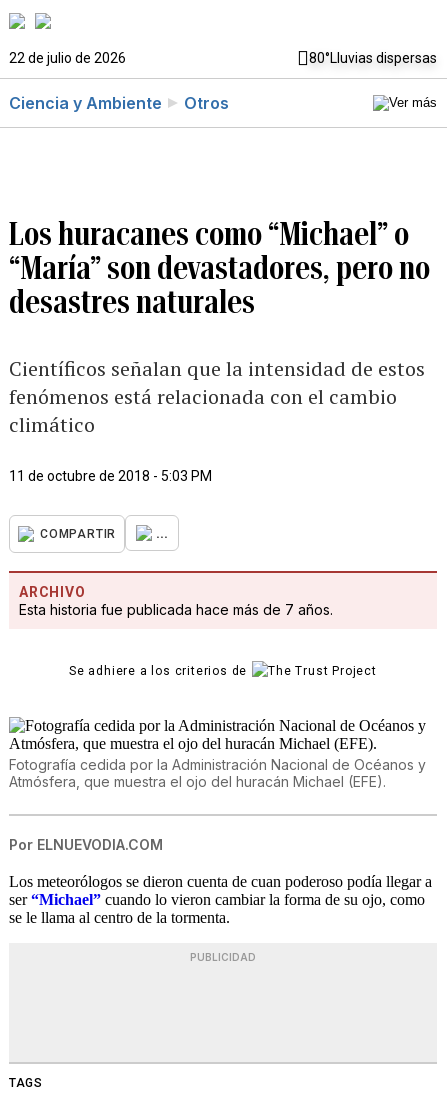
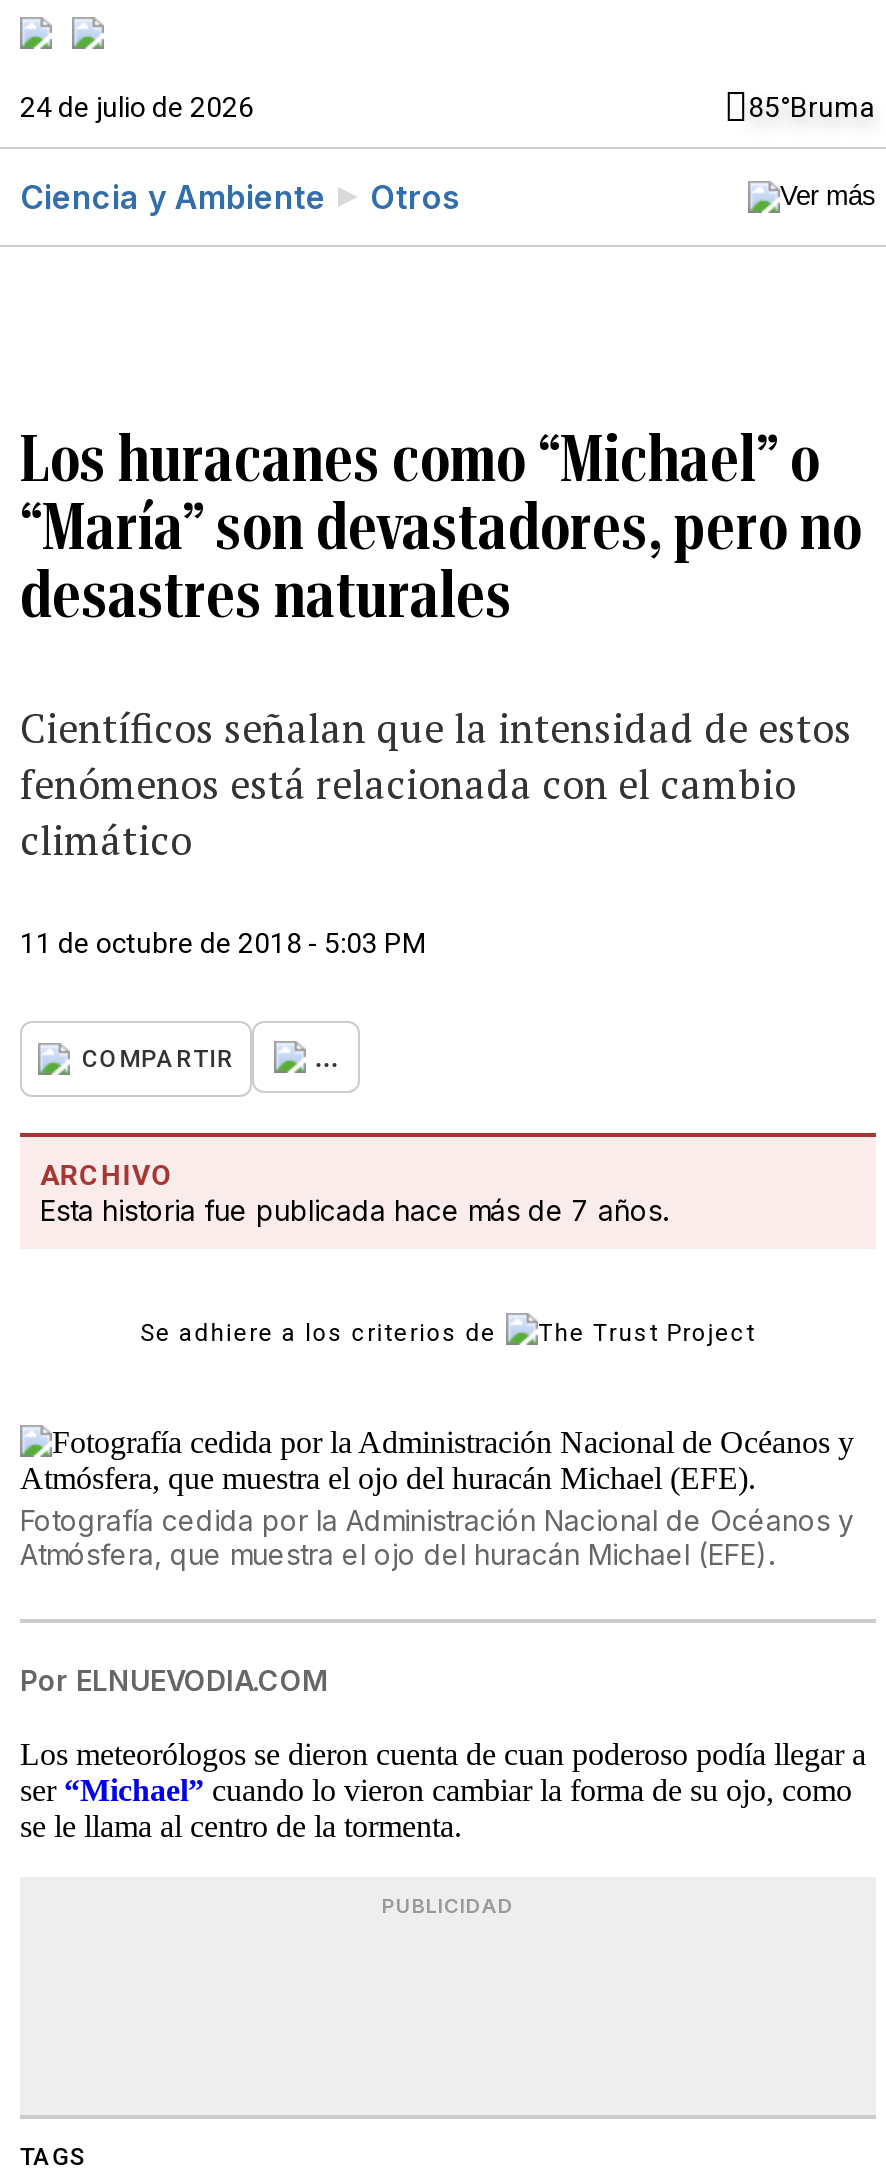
[9,50,437,66] 22 de julio de 2026 | 80°Lluvias dispersas -> [20,91,876,123] 24 de julio de 2026 | 85°Bruma

